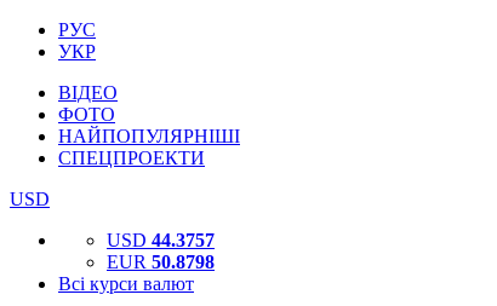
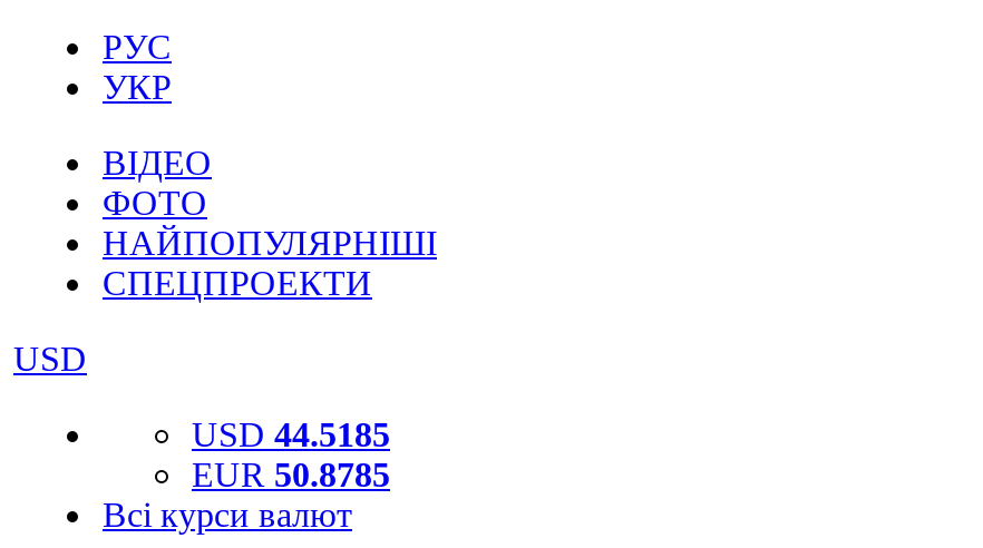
[107,230,215,250] USD 44.3757 -> [192,415,390,453] USD 44.5185
[107,252,215,272] EUR 50.8798 -> [192,456,390,493] EUR 50.8785

